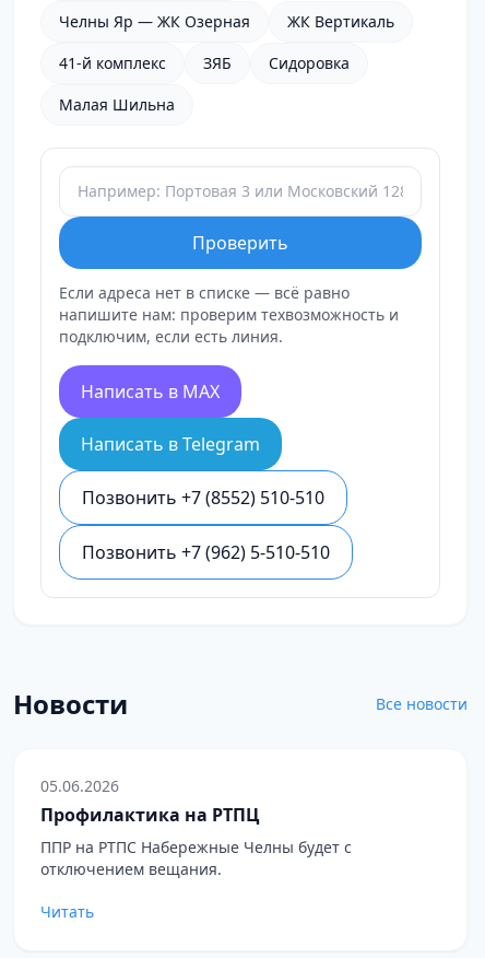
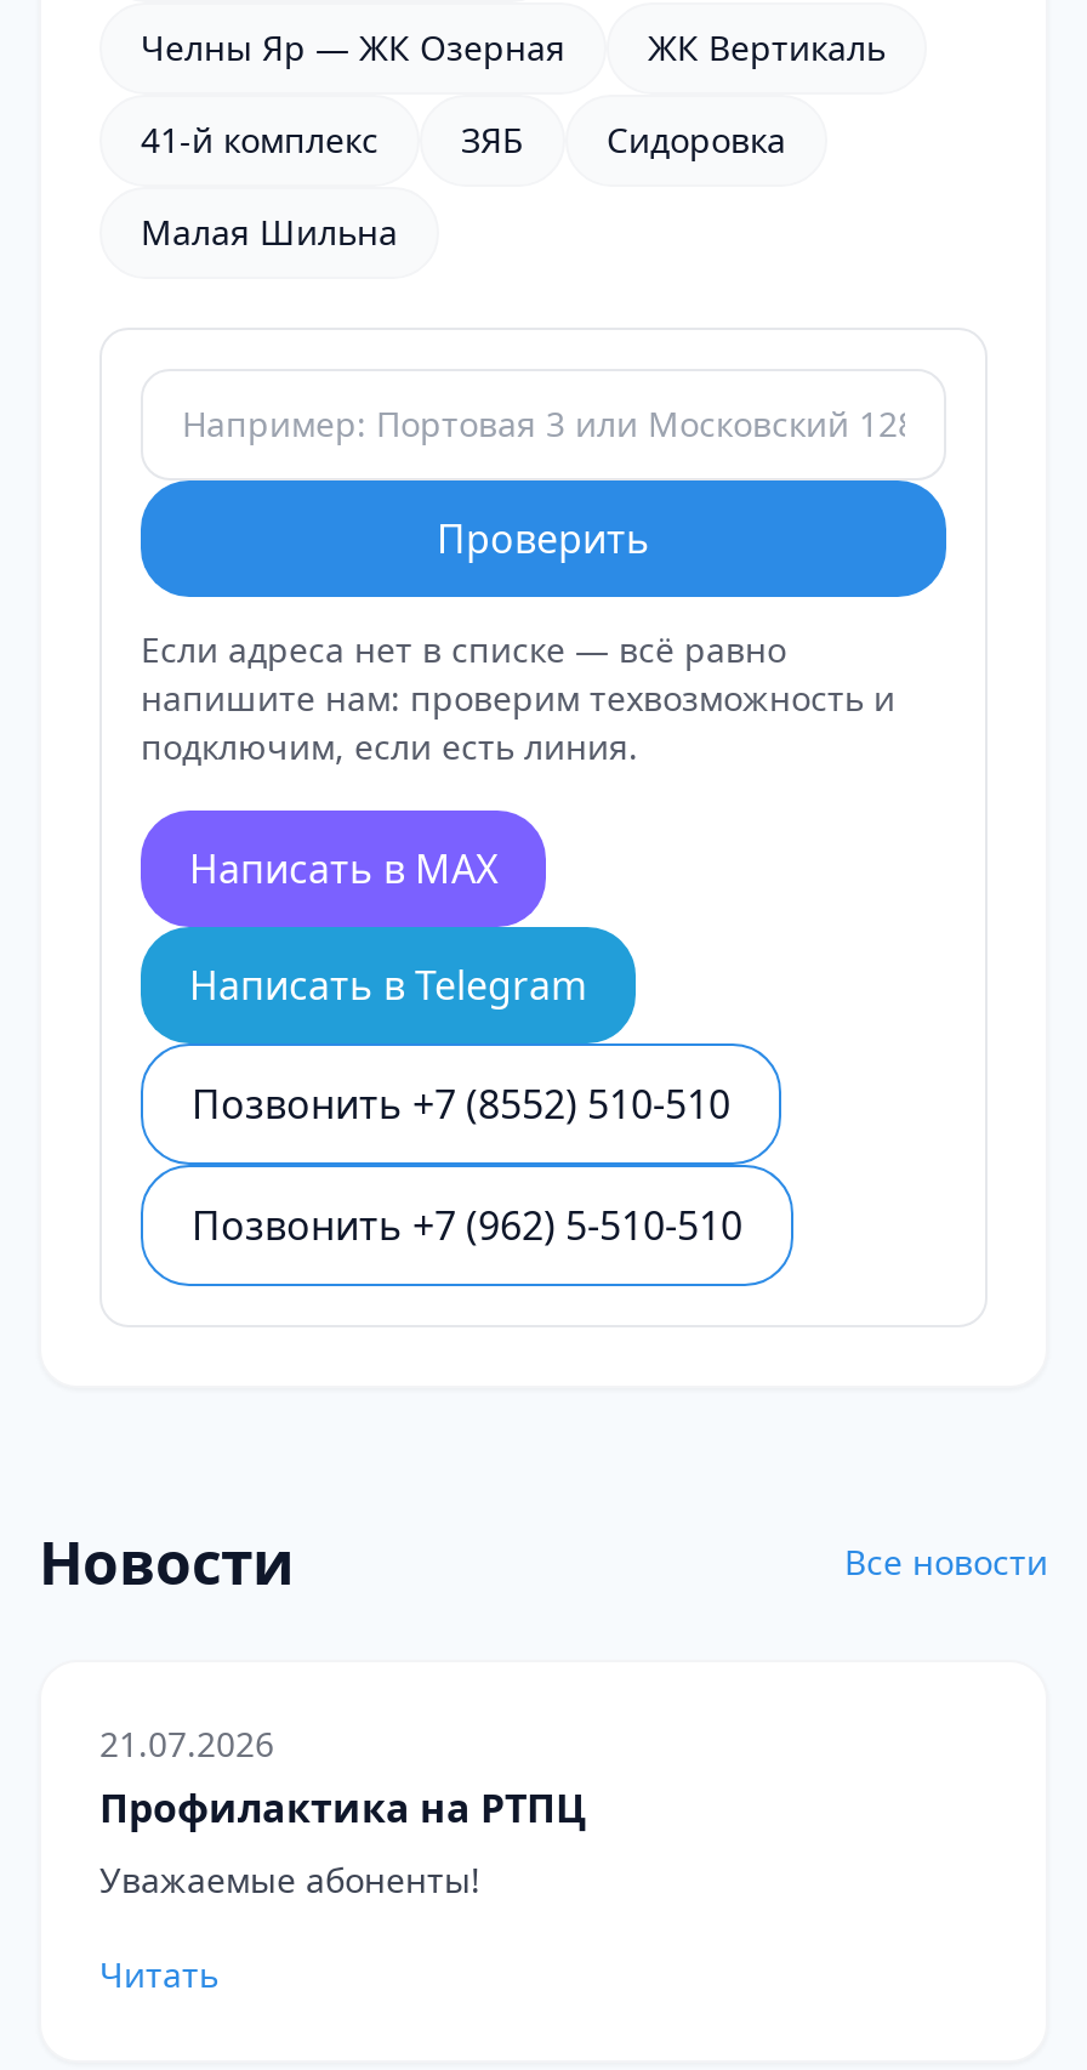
[40,775,119,796] 05.06.2026 -> [99,1721,274,1767] 21.07.2026
[40,837,352,879] ППР на РТПС Набережные Челны будет с | отключением вещания. -> [99,1856,480,1903] Уважаемые абоненты!

